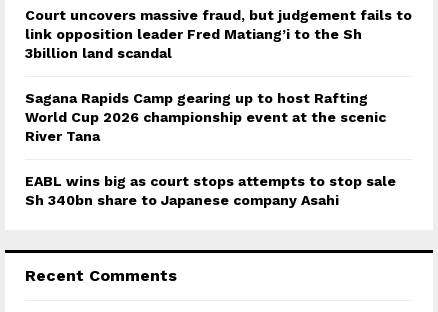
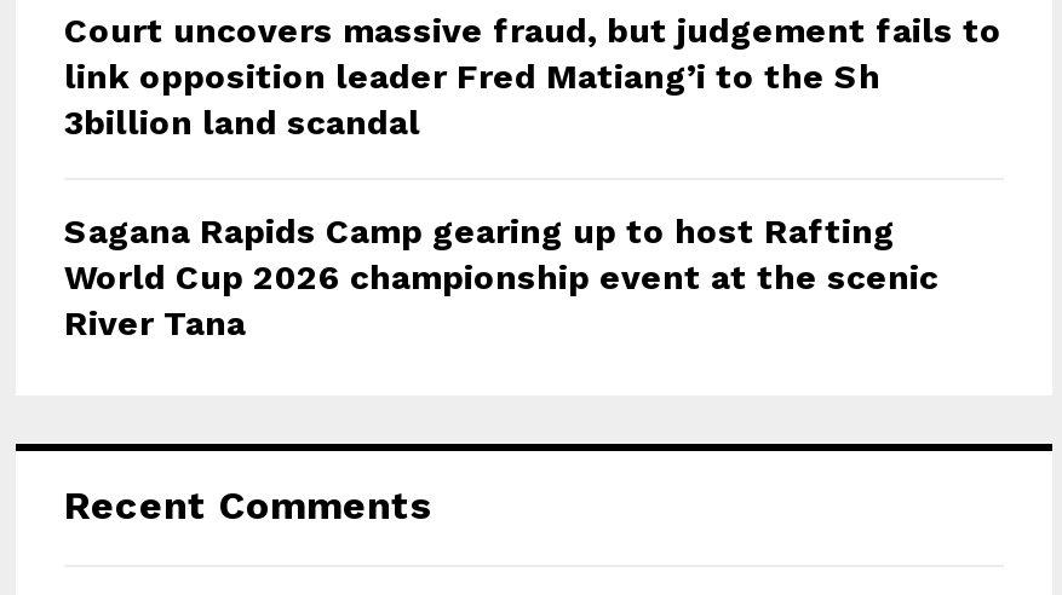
[25,173,396,208] EABL wins big as court stops attempts to stop sale | Sh 340bn share to Japanese company Asahi -> none

